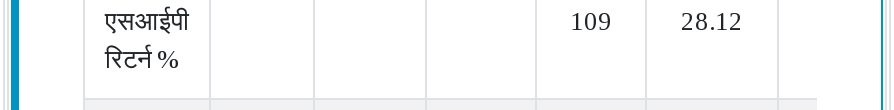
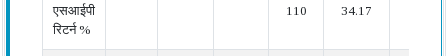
[570,6,612,36] 109 -> [285,3,306,18] 110
[681,6,743,36] 28.12 -> [341,3,372,18] 34.17

